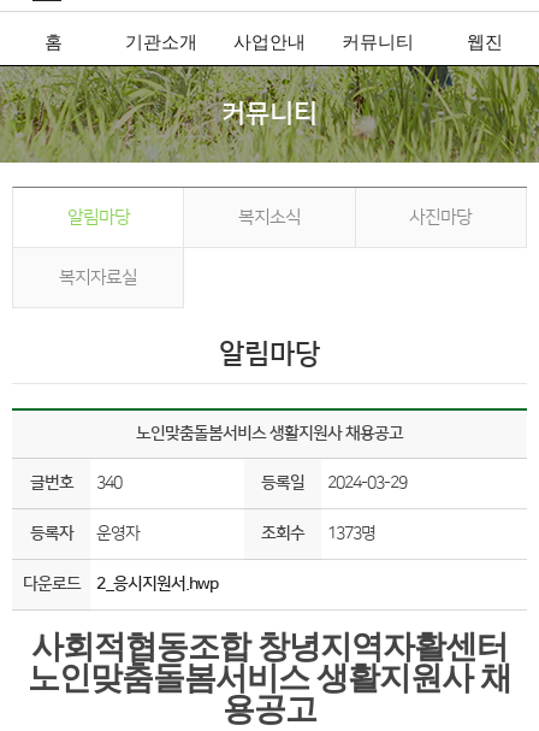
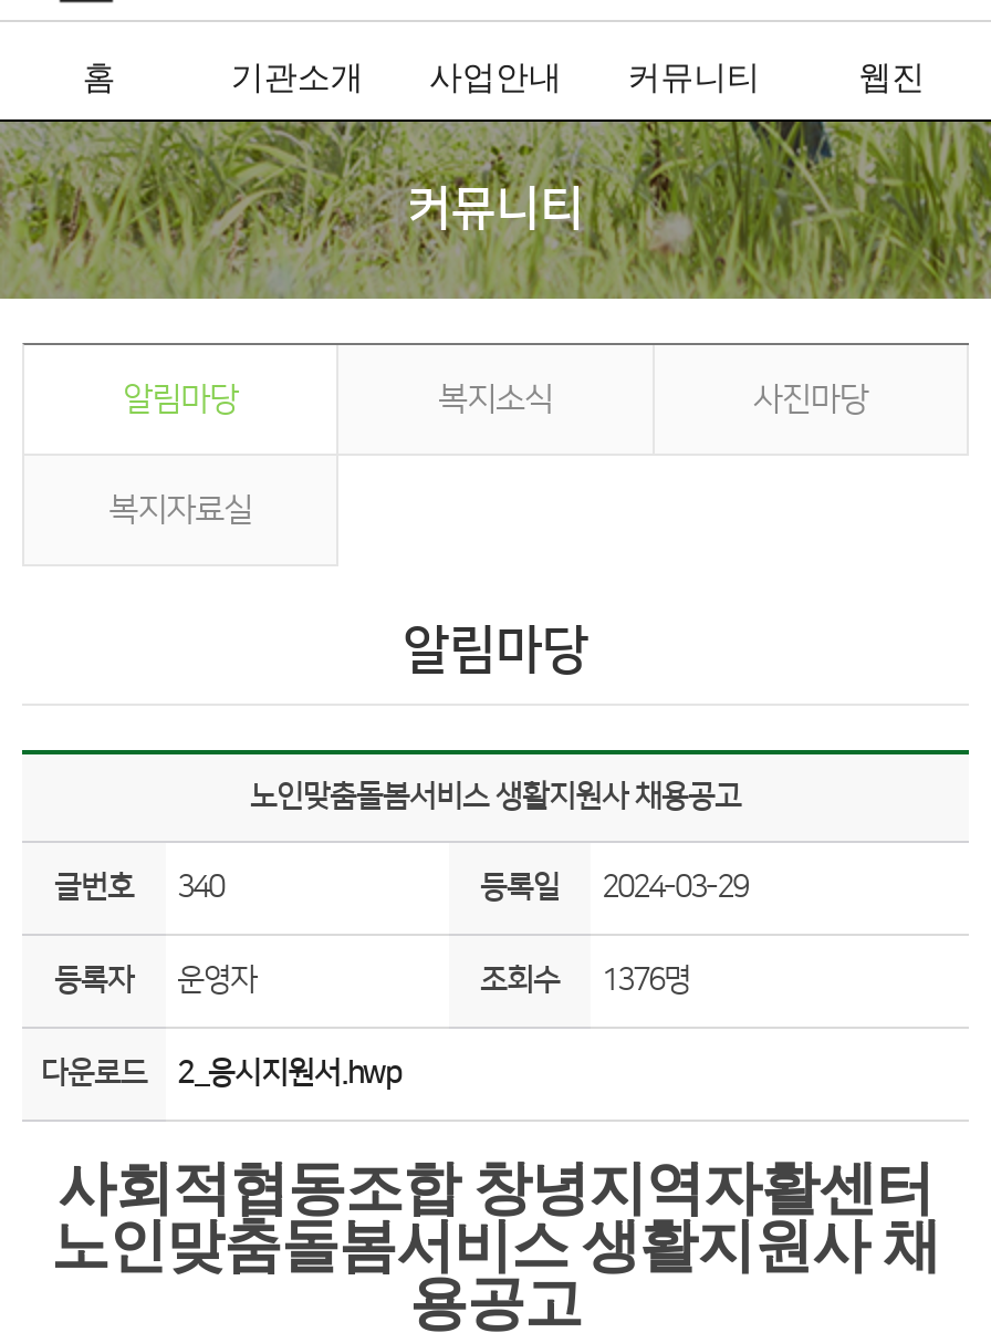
[261,524,375,543] 조회수 1373명 -> [480,963,690,998] 조회수 1376명

